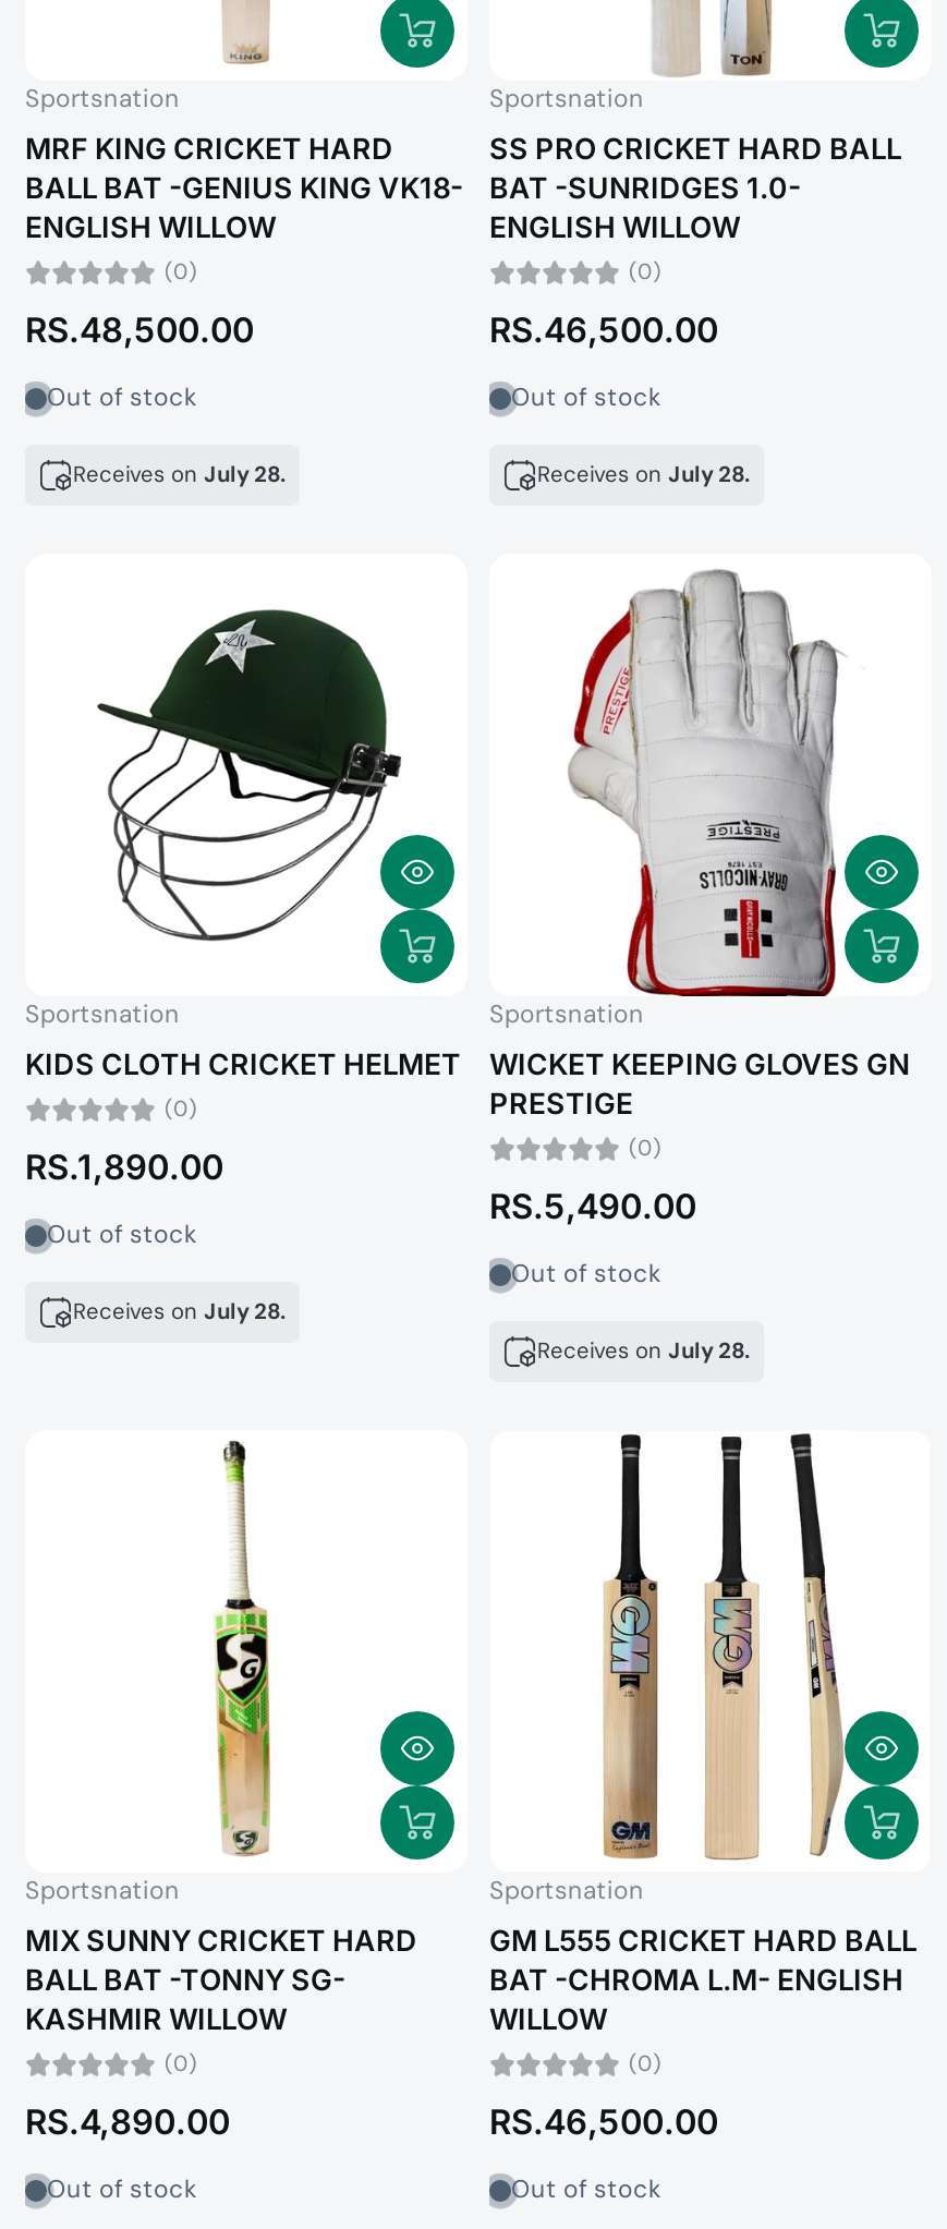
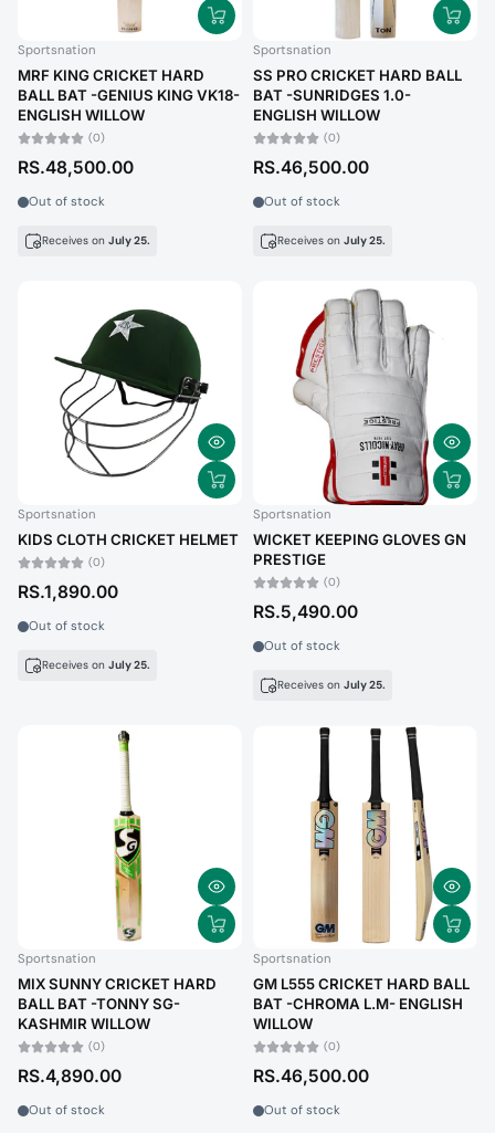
[73,460,287,488] Receives on July 28. -> [42,233,150,248] Receives on July 25.
[537,460,751,488] Receives on July 28. -> [277,233,386,248] Receives on July 25.
[73,1297,287,1325] Receives on July 28. -> [42,658,150,672] Receives on July 25.
[537,1336,751,1365] Receives on July 28. -> [277,678,386,692] Receives on July 25.

